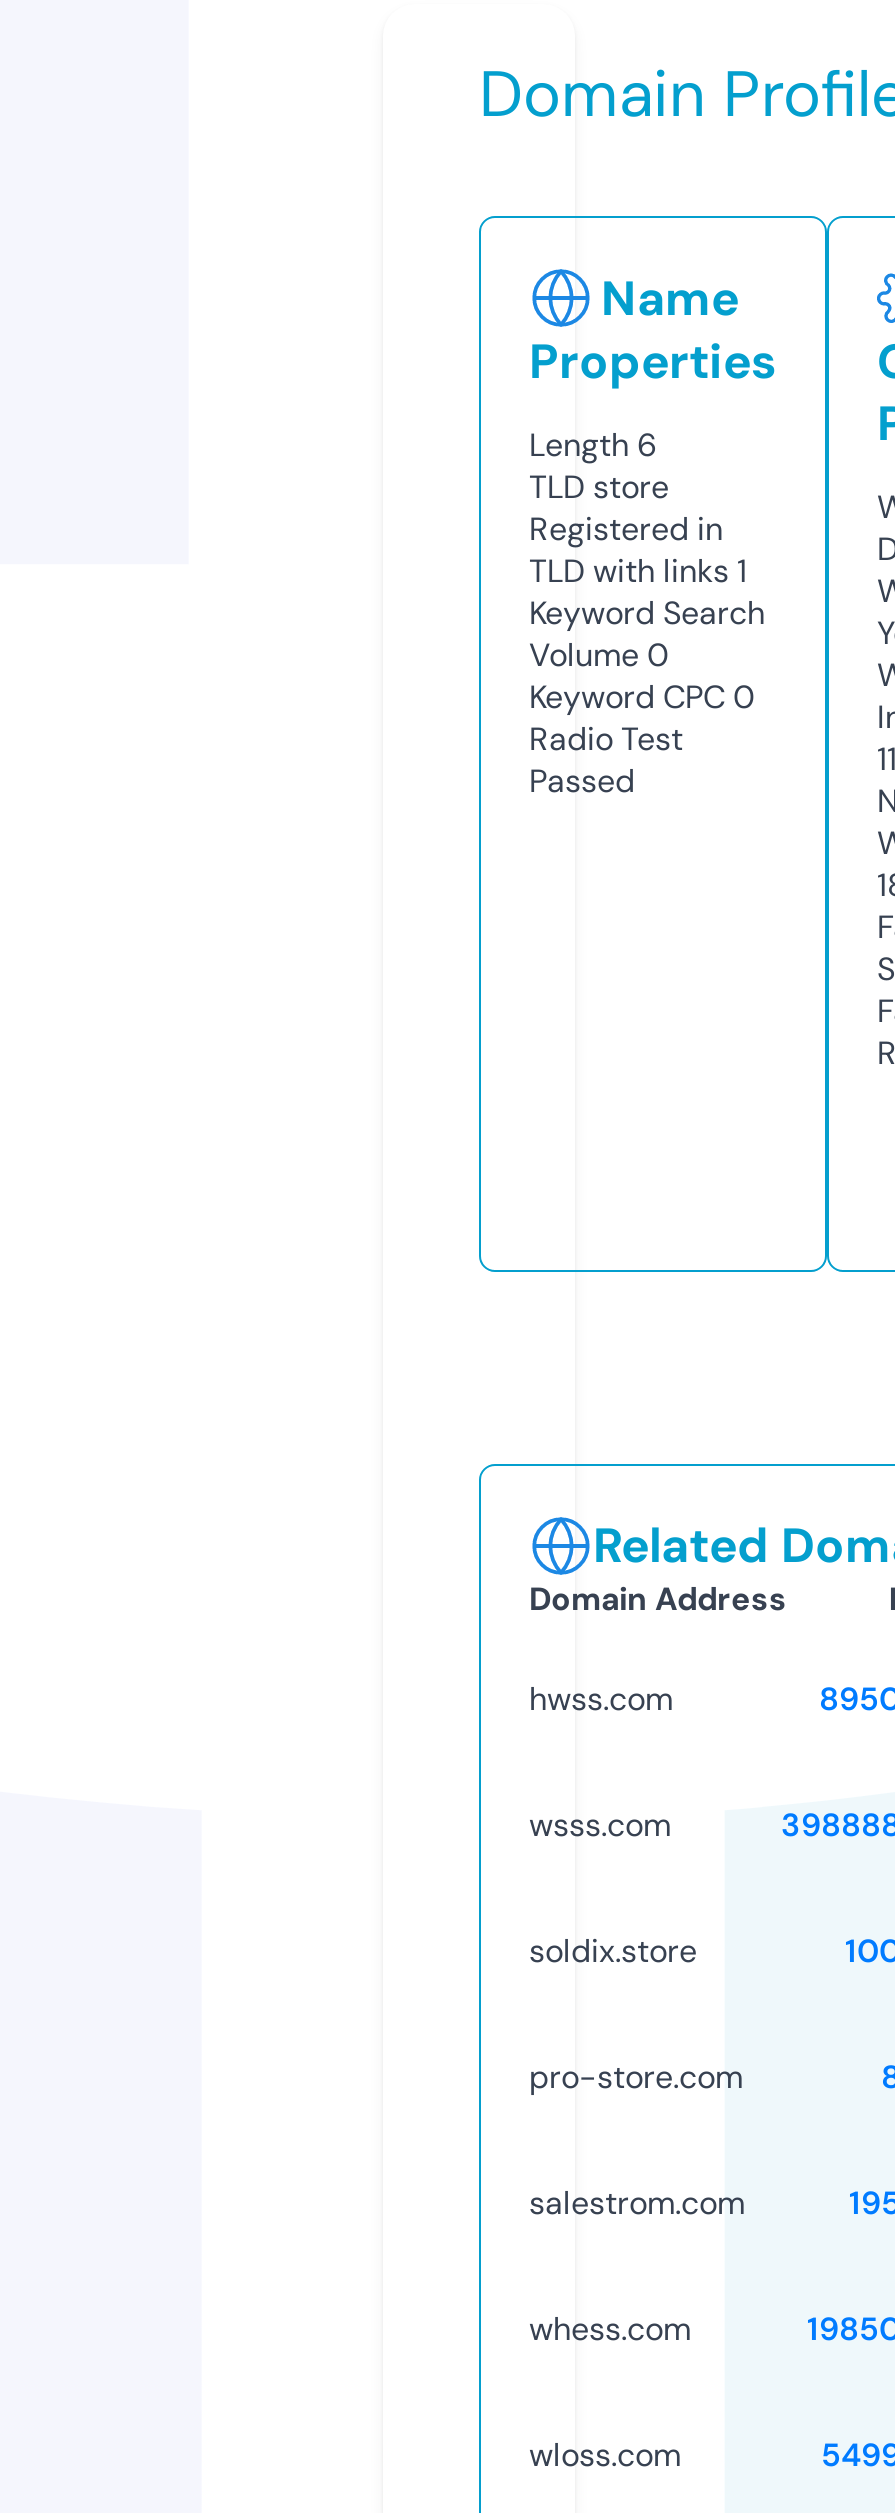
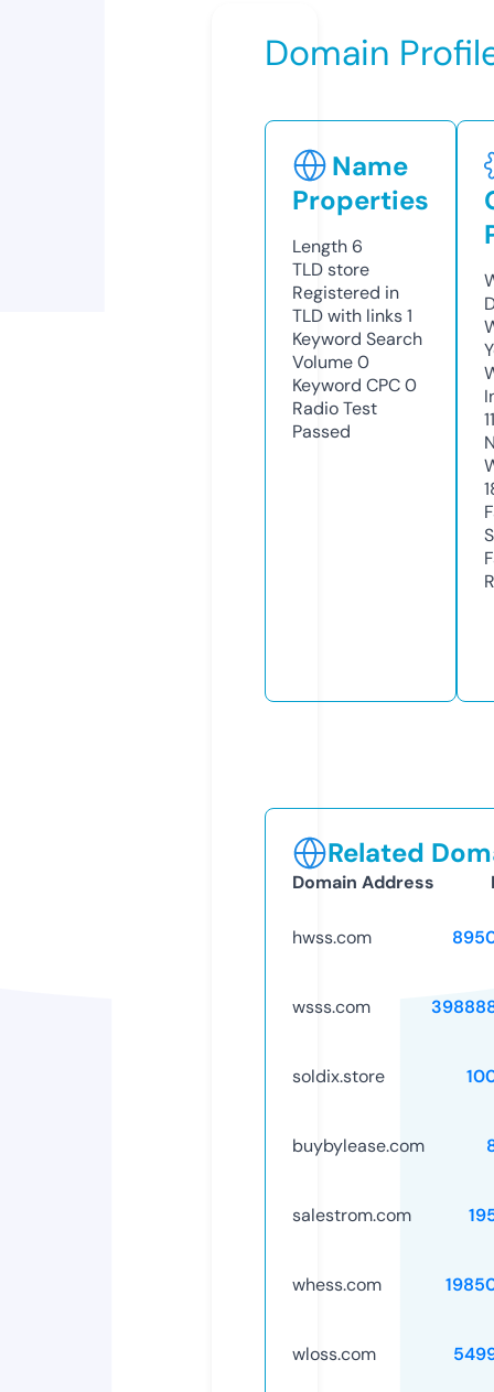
[529,2056,743,2098] pro-store.com -> [292,1134,425,1157] buybylease.com

